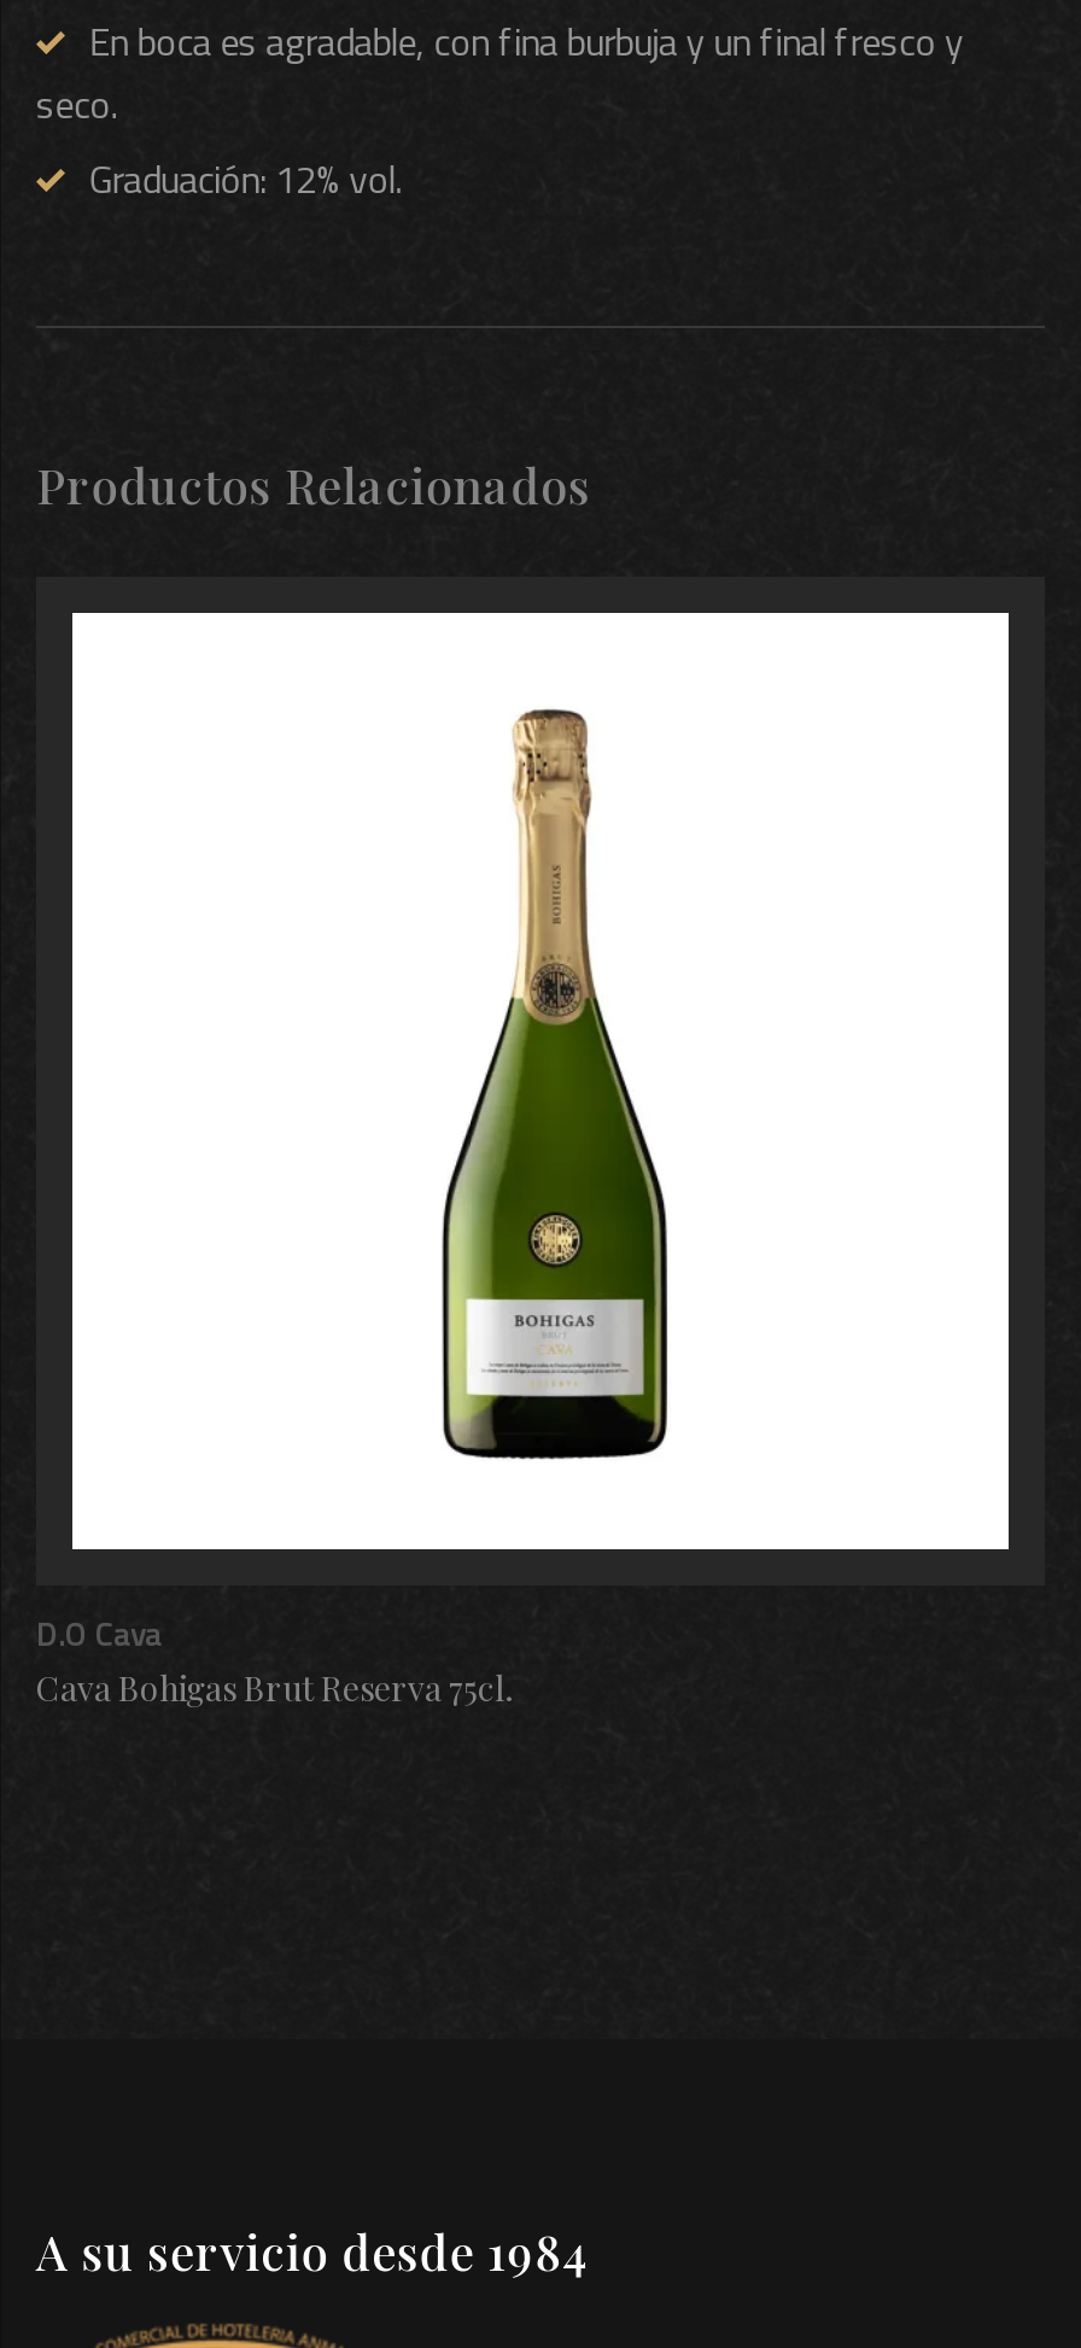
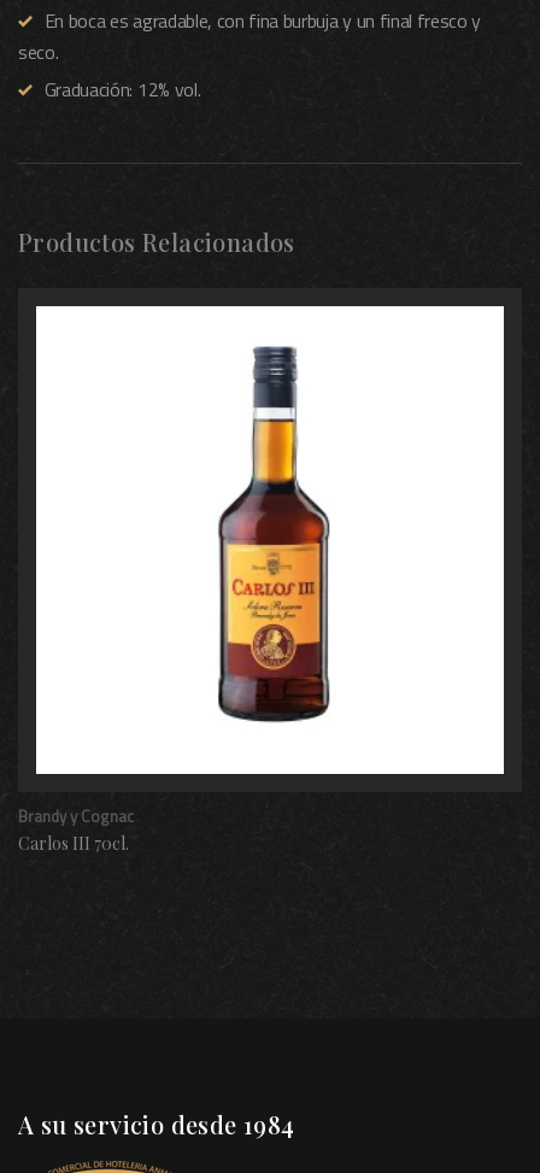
[437,693,671,1462] [image] -> [217,345,334,729] [image]
[36,1611,512,1712] D.O Cava | Cava Bohigas Brut Reserva 75cl. -> [18,805,134,855] Brandy y Cognac | Carlos III 70cl.

